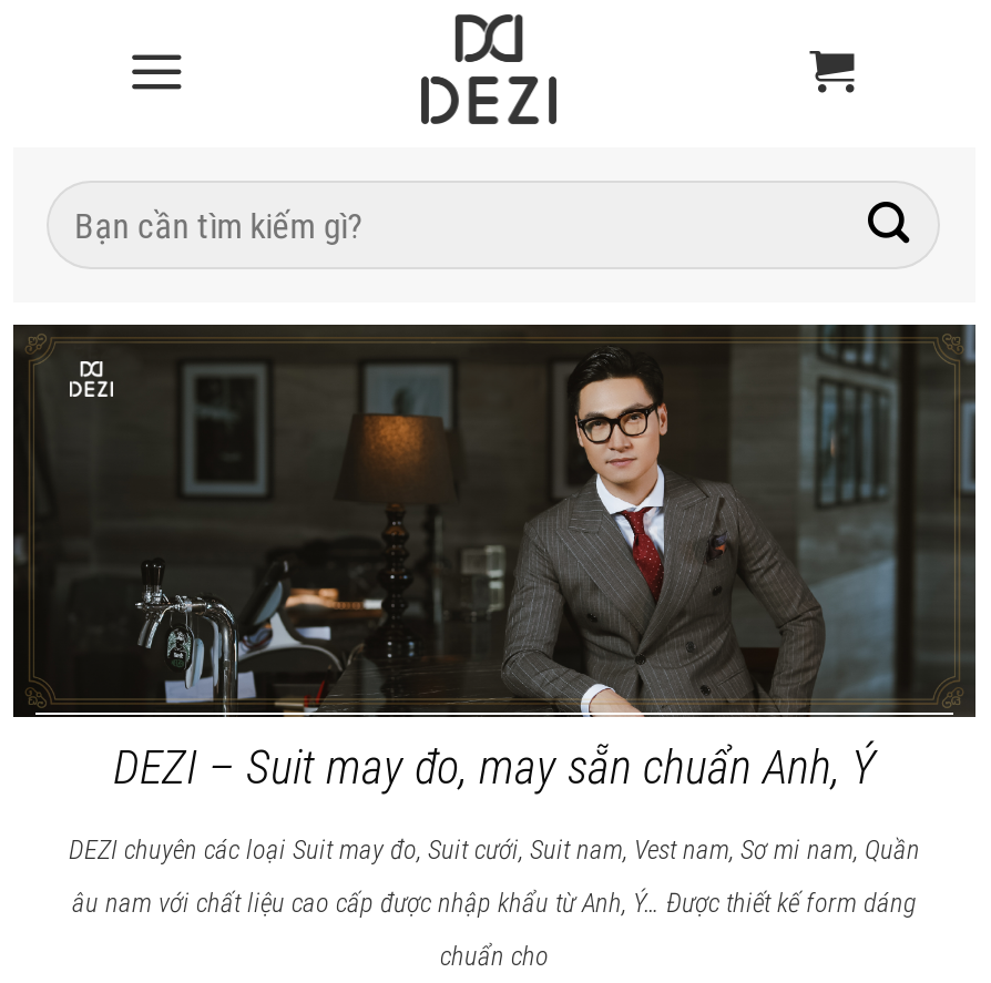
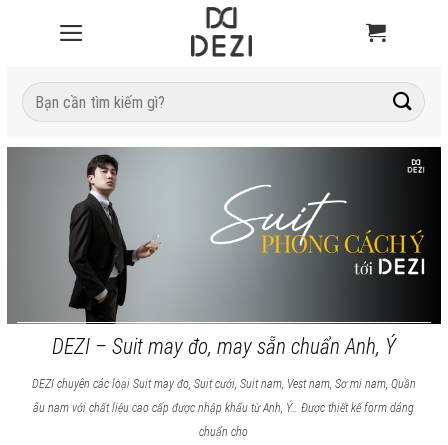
[11,322,978,717] [image] -> [7,147,442,324] [image]

